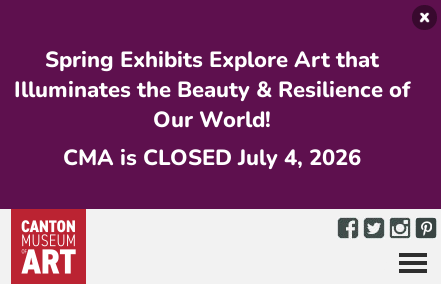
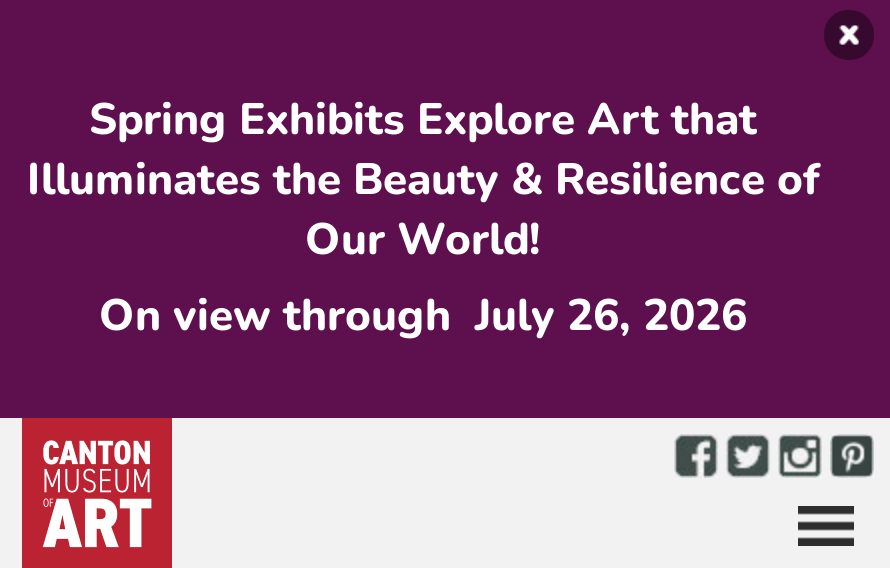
[62,143,360,173] CMA is CLOSED July 4, 2026 -> [99,286,747,346] On view through July 26, 2026

